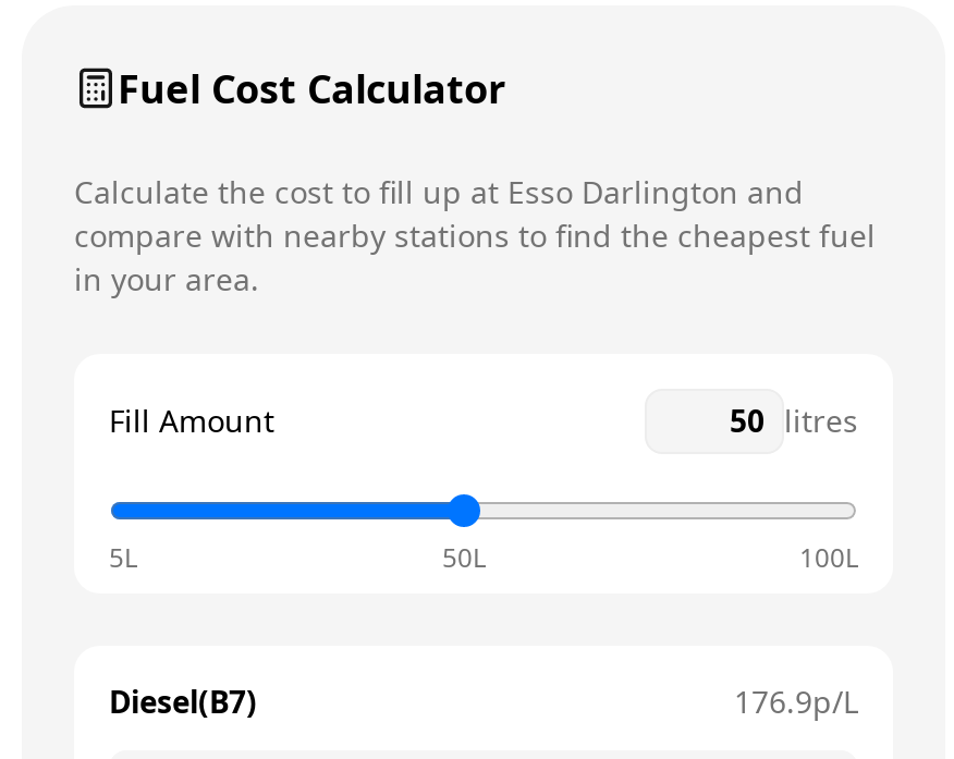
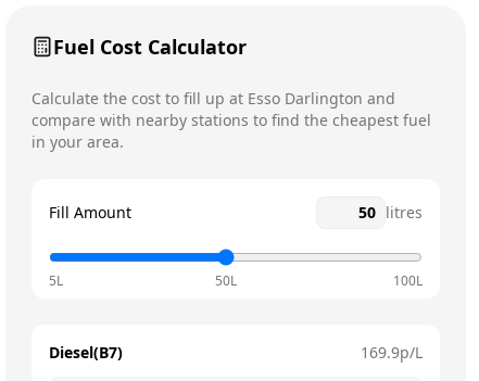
[734,680,858,722] 176.9p/L -> [361,342,423,362] 169.9p/L

